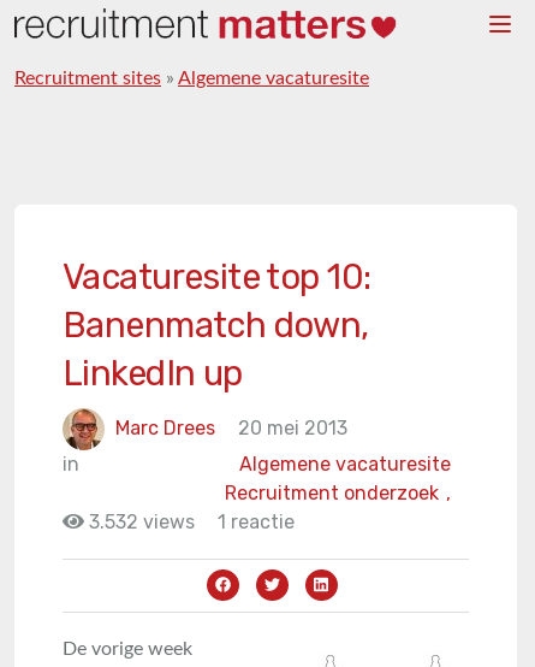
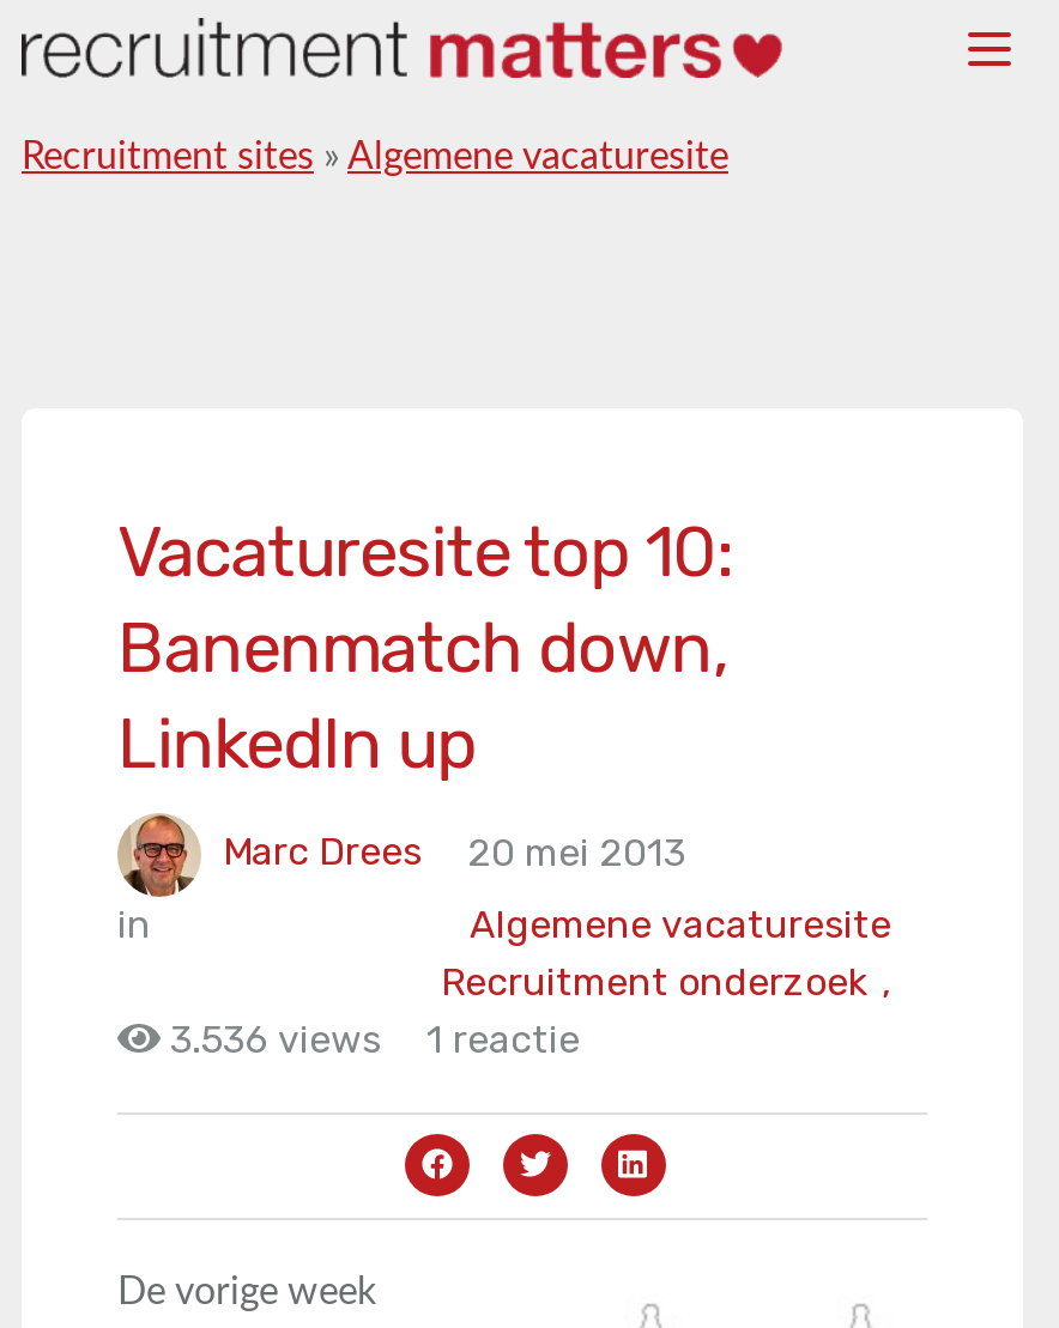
[84,510,295,533] 3.532 views 1 reactie -> [161,1017,580,1062] 3.536 views 1 reactie

